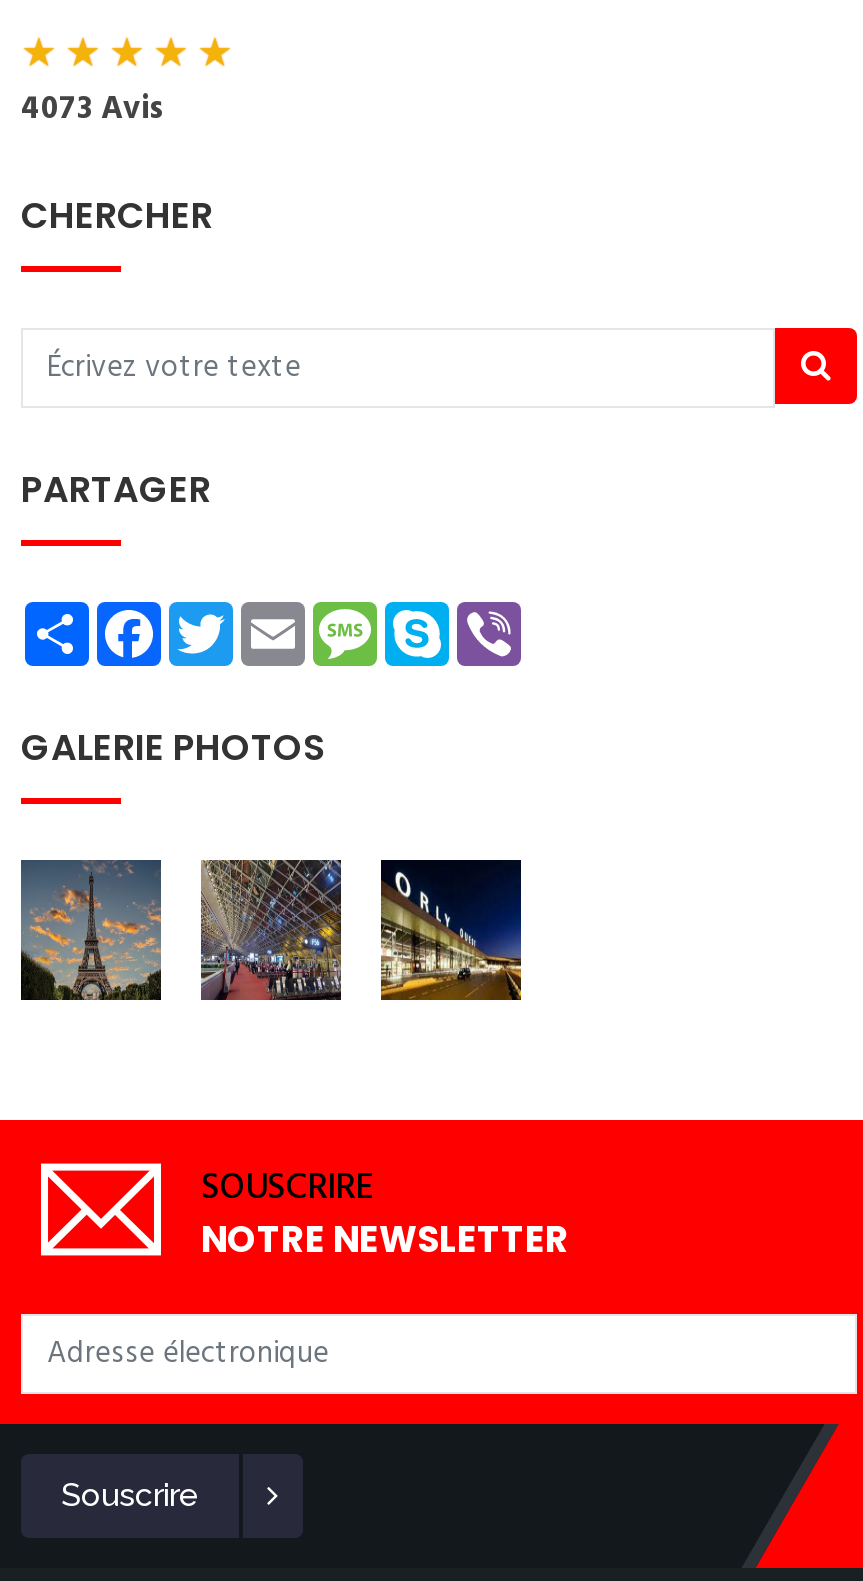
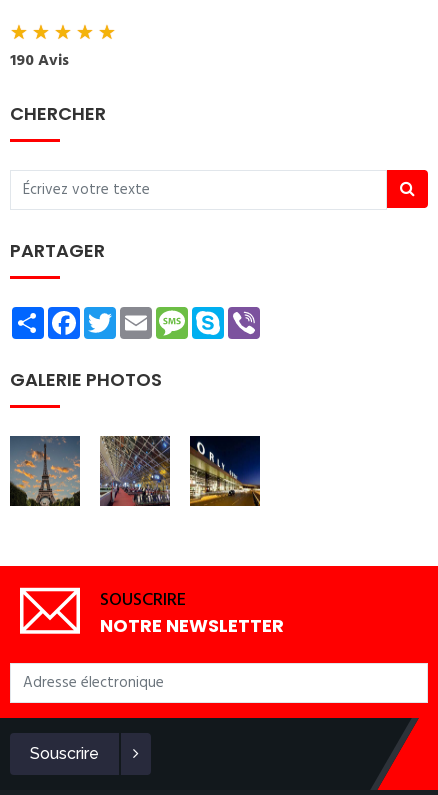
[21,84,163,136] 4073 Avis -> [10,48,69,74] 190 Avis

